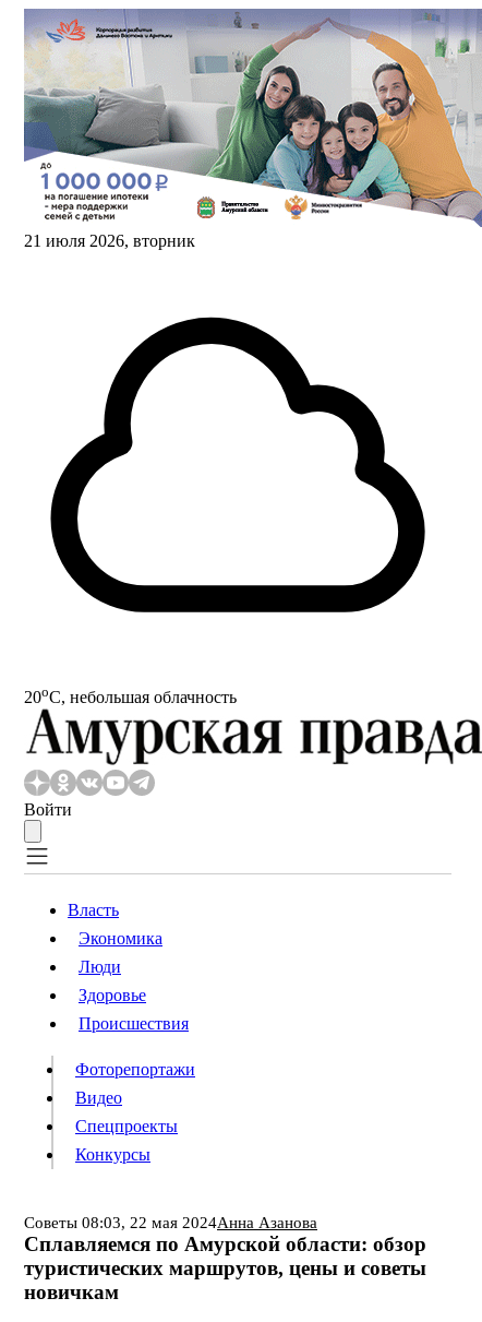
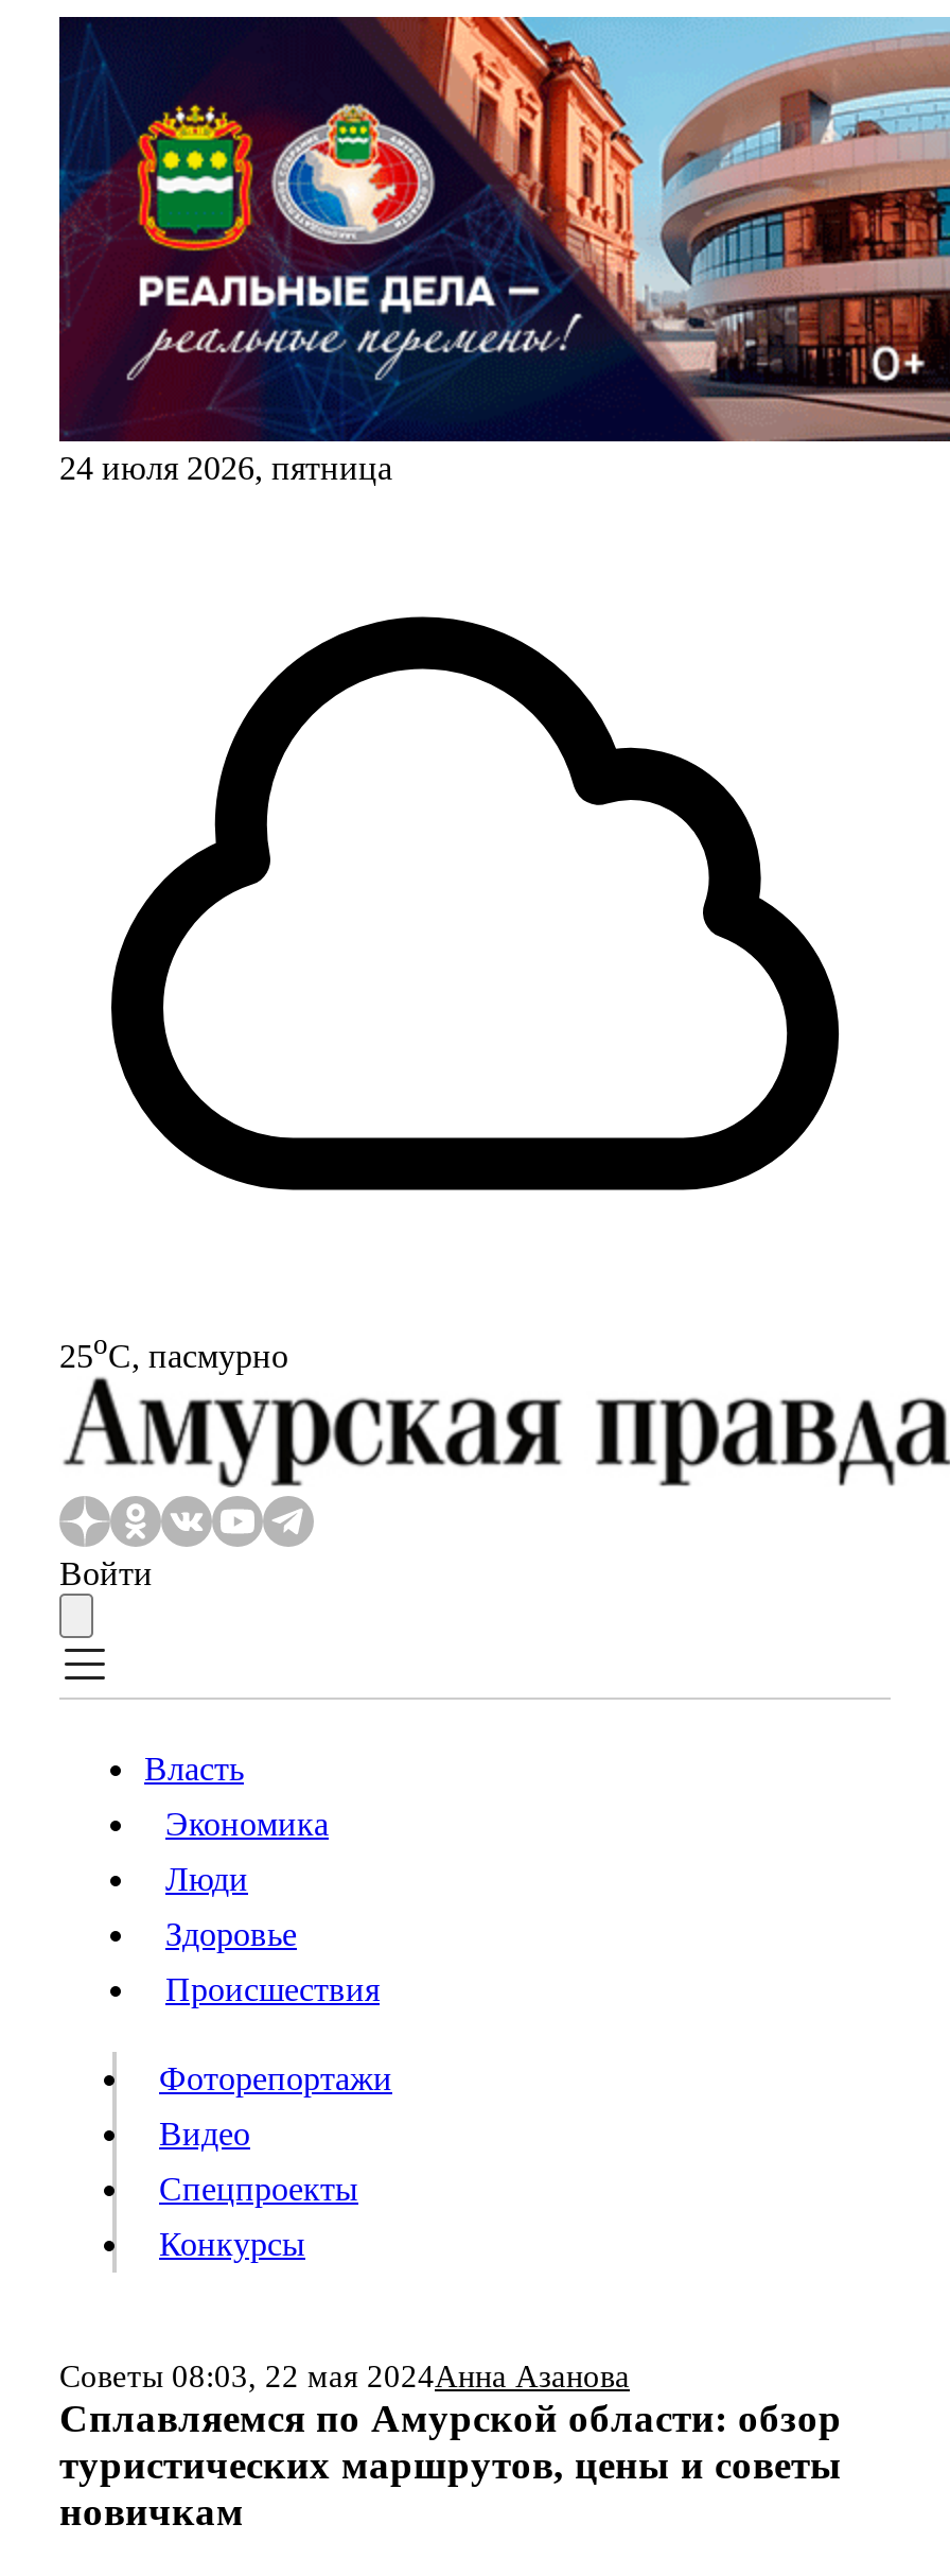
[23,8,479,250] [image] | 21 июля 2026, вторник -> [57,15,944,486] [image] | 24 июля 2026, пятница
[24,683,237,707] 20oС, небольшая облачность -> [59,1328,288,1374] 25oС, пасмурно

